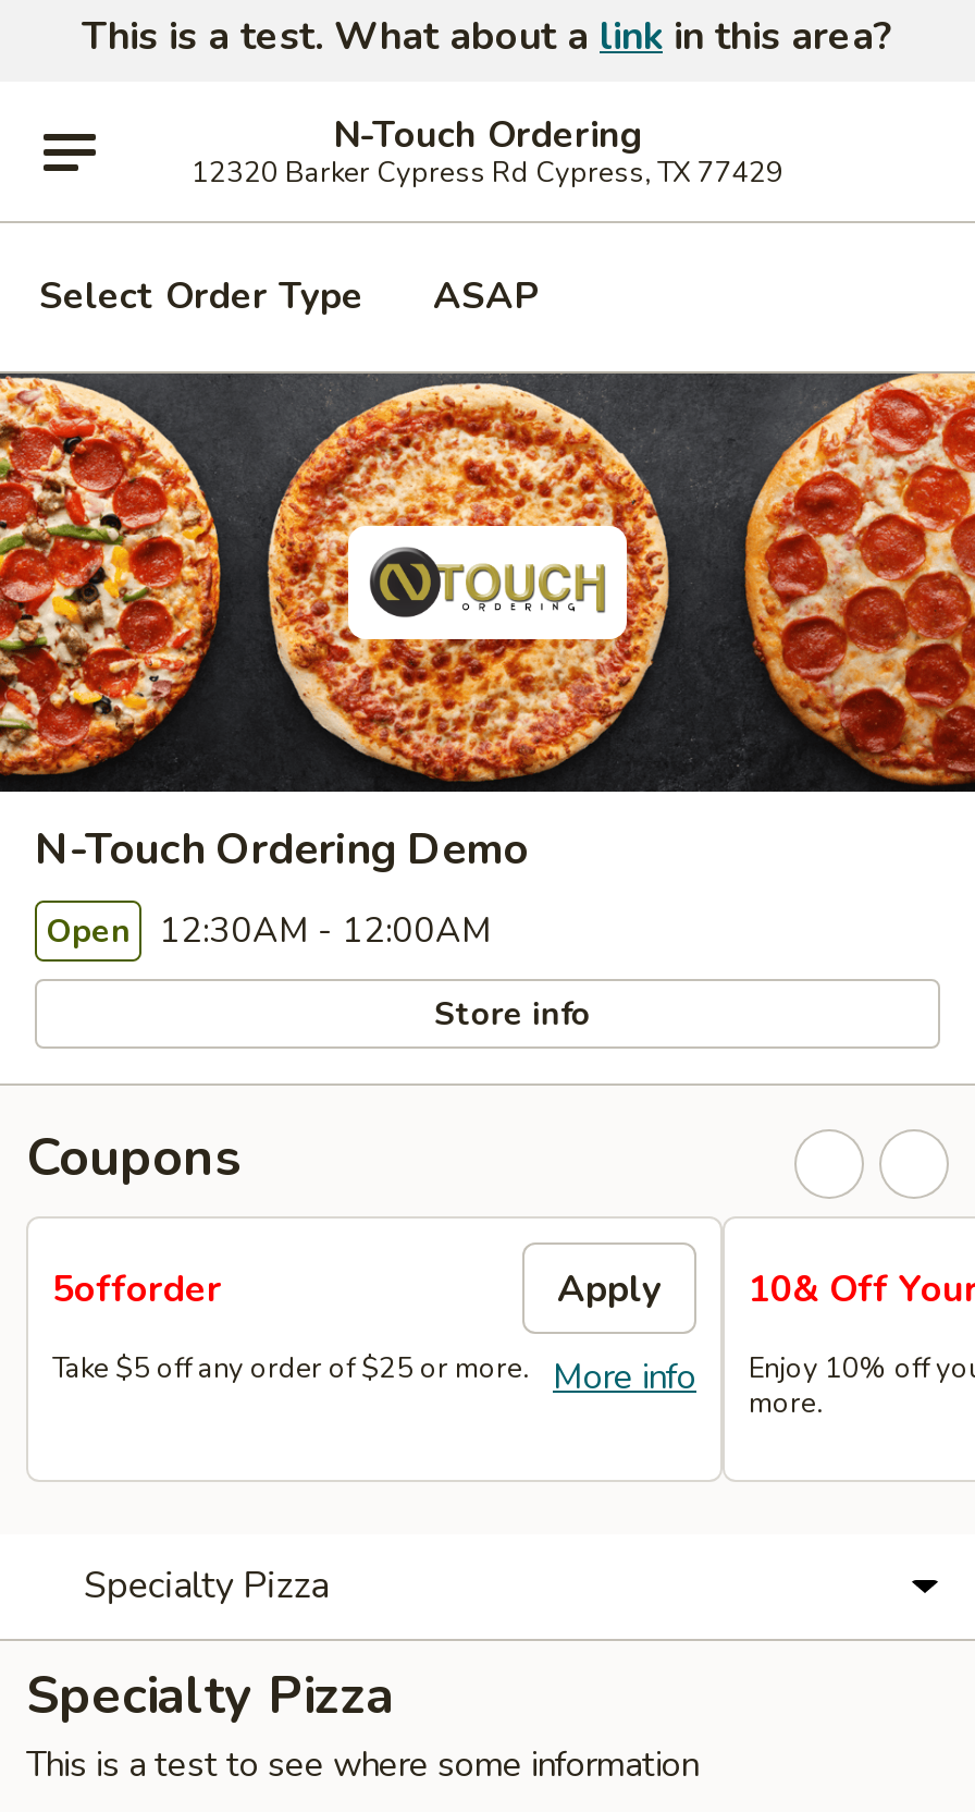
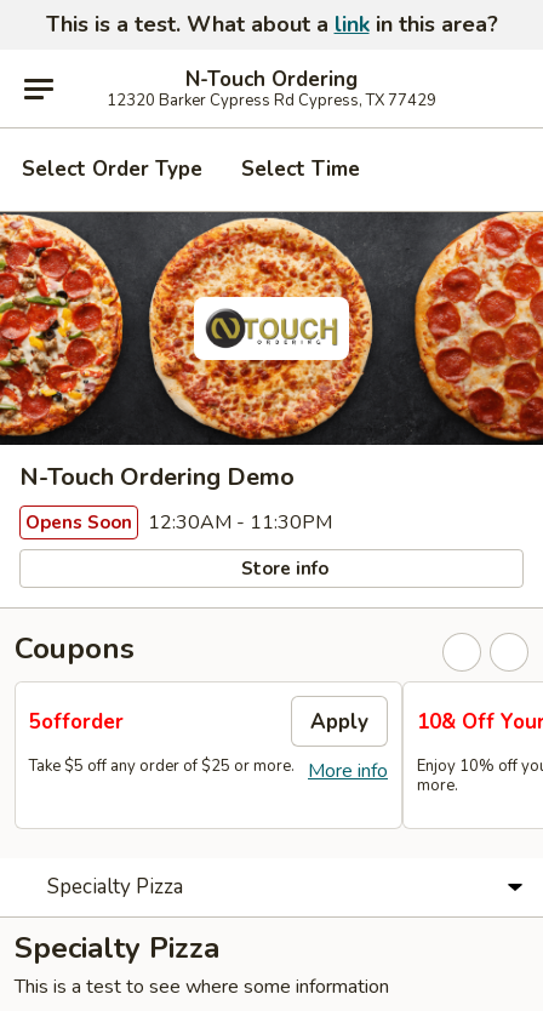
[433,271,538,321] ASAP -> [241,155,360,183] Select Time
[46,907,492,955] Open 12:30AM - 12:00AM -> [25,509,332,536] Opens Soon 12:30AM - 11:30PM

